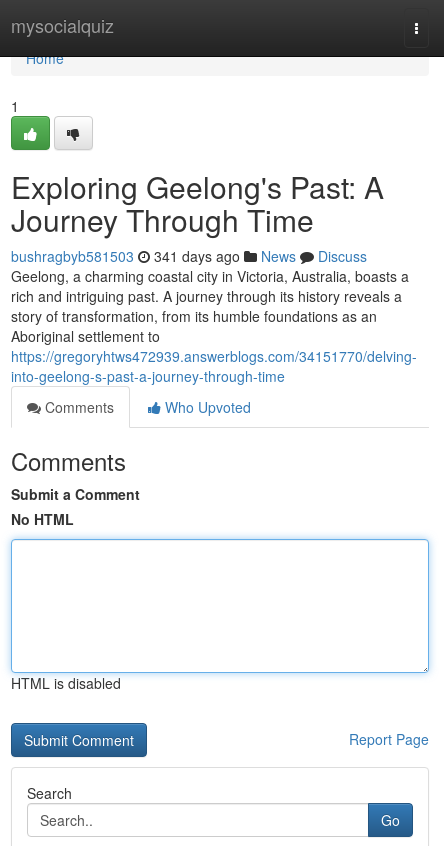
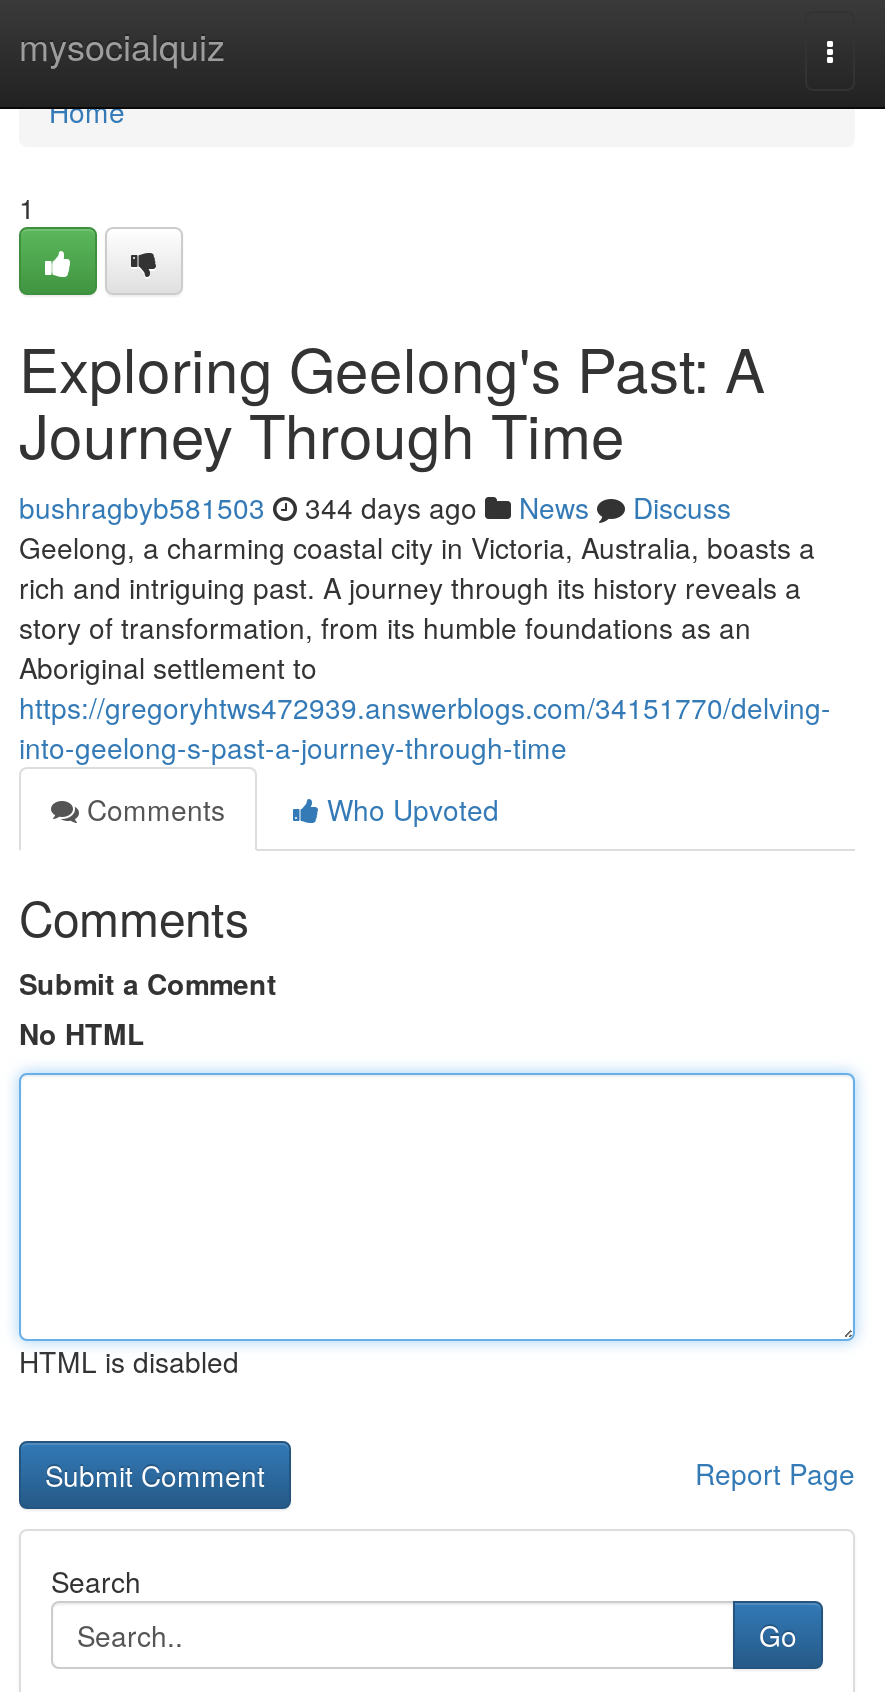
[11,246,367,266] bushragbyb581503 341 days ago News Discuss -> [19,487,731,527] bushragbyb581503 344 days ago News Discuss

